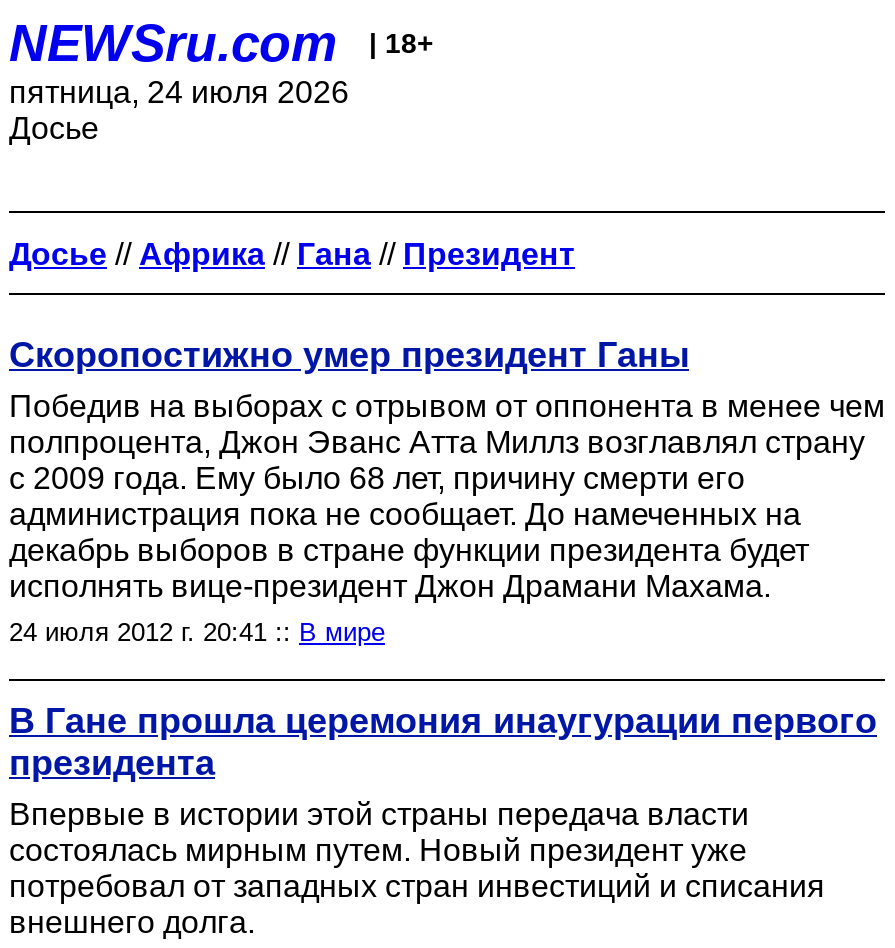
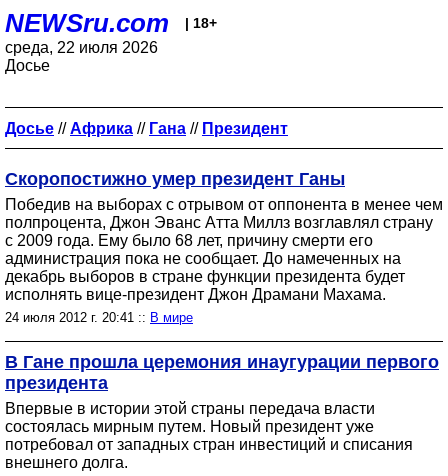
[9,75,349,109] пятница, 24 июля 2026 -> [5,39,158,56] среда, 22 июля 2026

